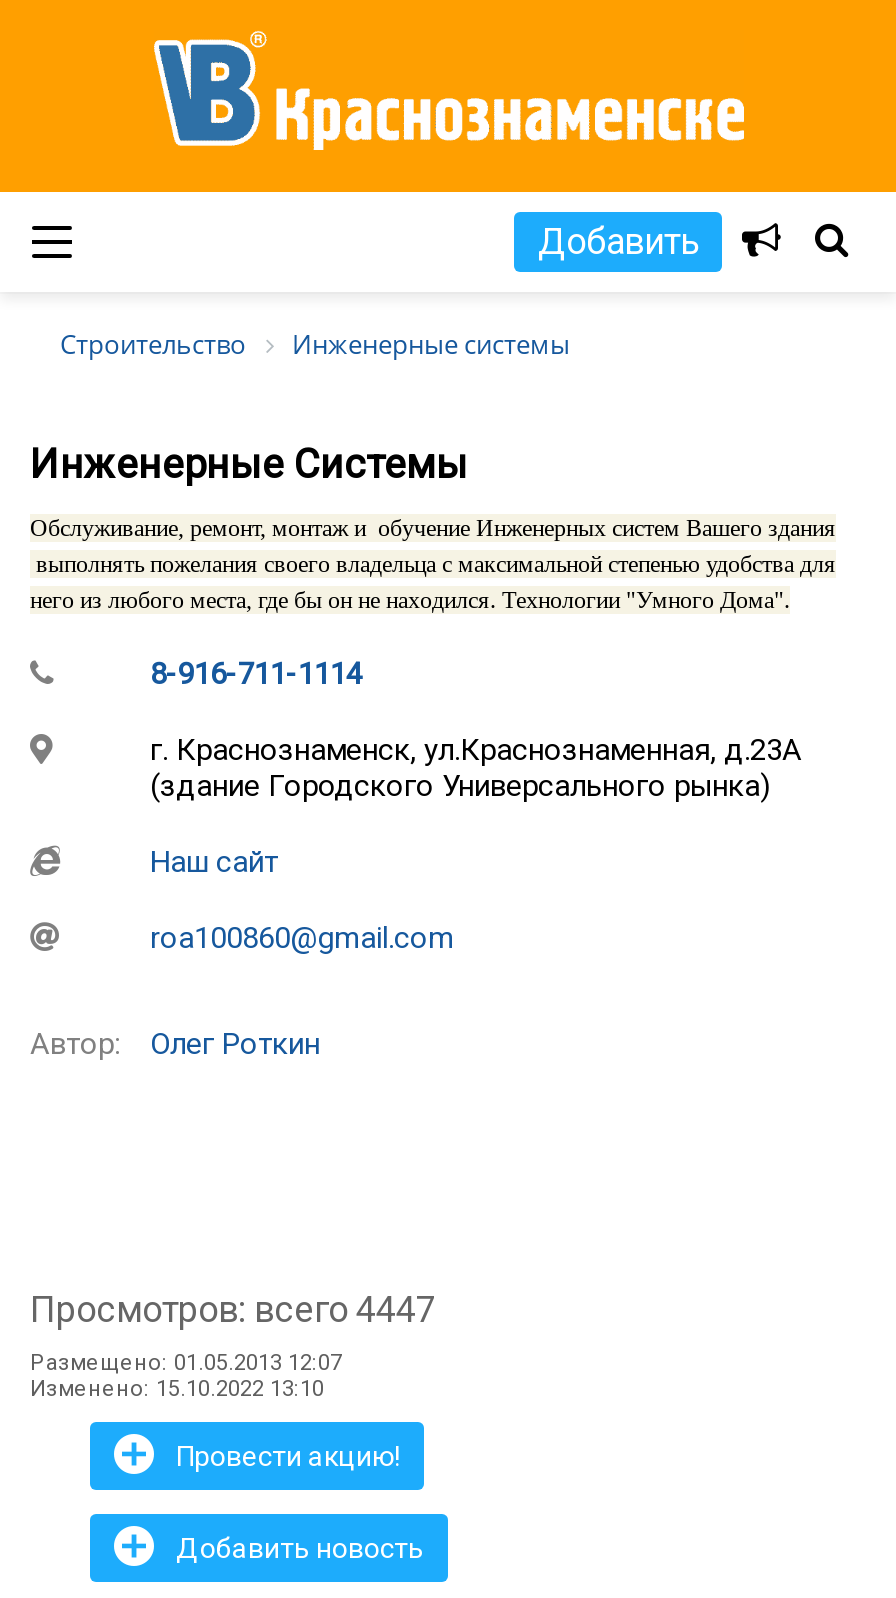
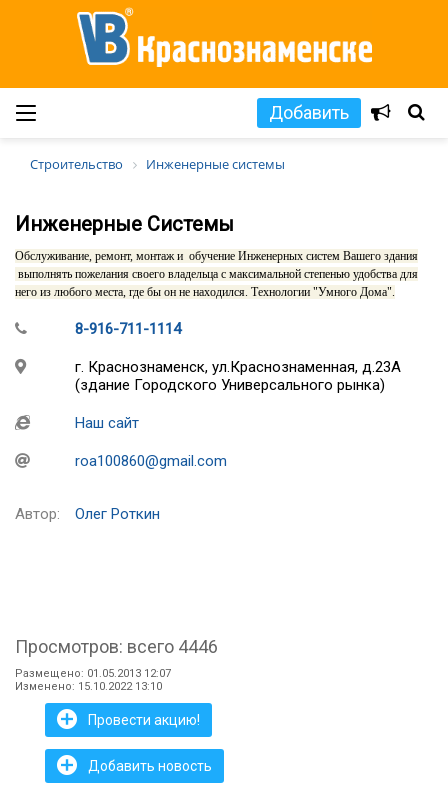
[30,1287,436,1329] Просмотров: всего 4447 -> [15,635,218,656] Просмотров: всего 4446

